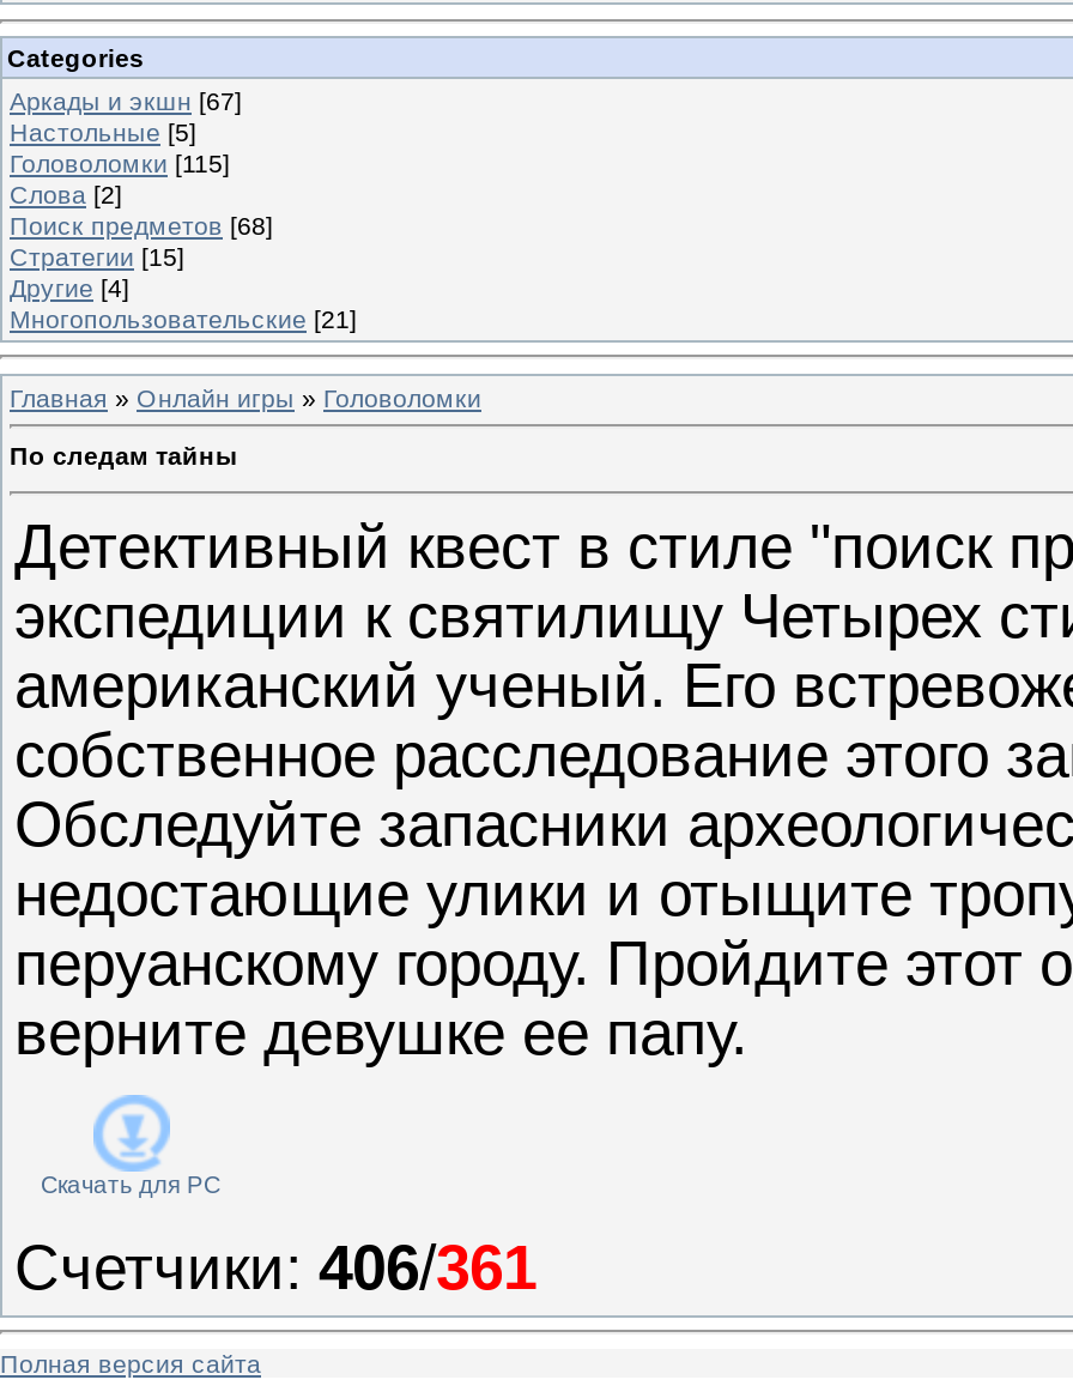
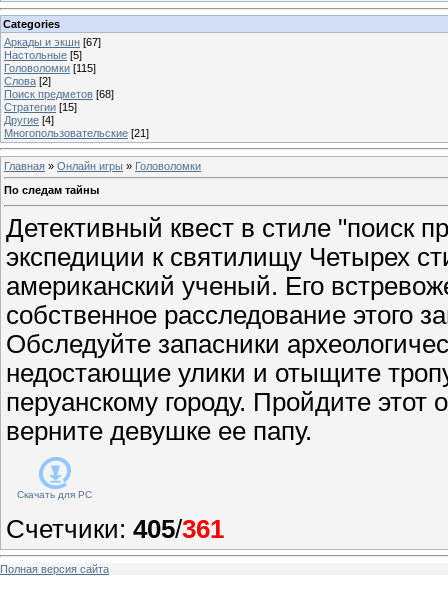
[14,1234,536,1301] Счетчики: 406/361 -> [6,515,224,543] Счетчики: 405/361

